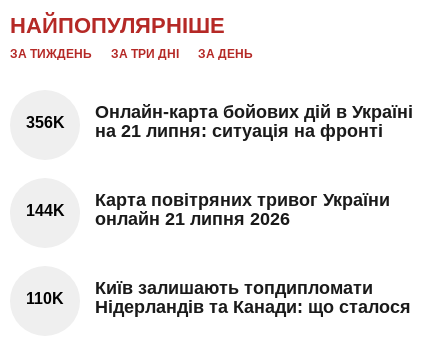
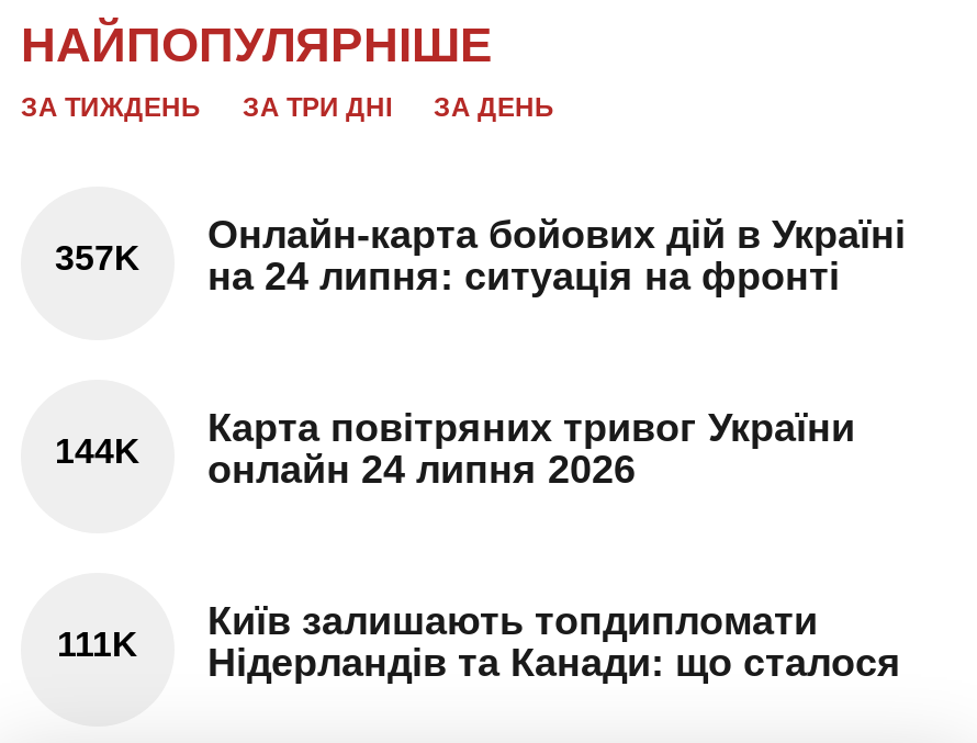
[25,114,64,131] 356K -> [55,240,141,277] 357K
[95,121,383,141] на 21 липня: ситуація на фронті -> [207,254,840,298] на 24 липня: ситуація на фронті
[25,202,290,229] 144K онлайн 21 липня 2026 -> [55,433,636,491] 144K онлайн 24 липня 2026
[26,290,411,317] 110K Нідерландів та Канади: що сталося -> [57,626,901,684] 111K Нідерландів та Канади: що сталося

